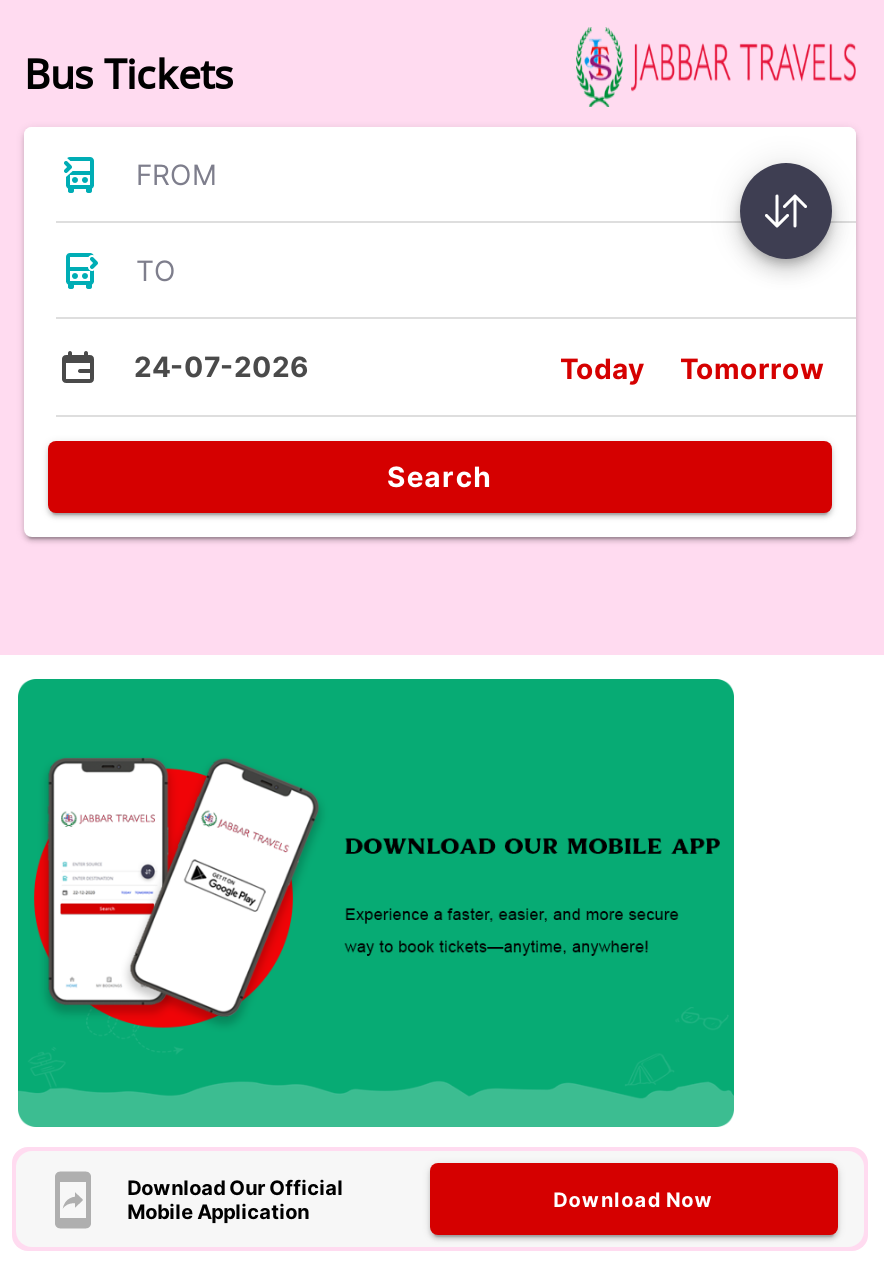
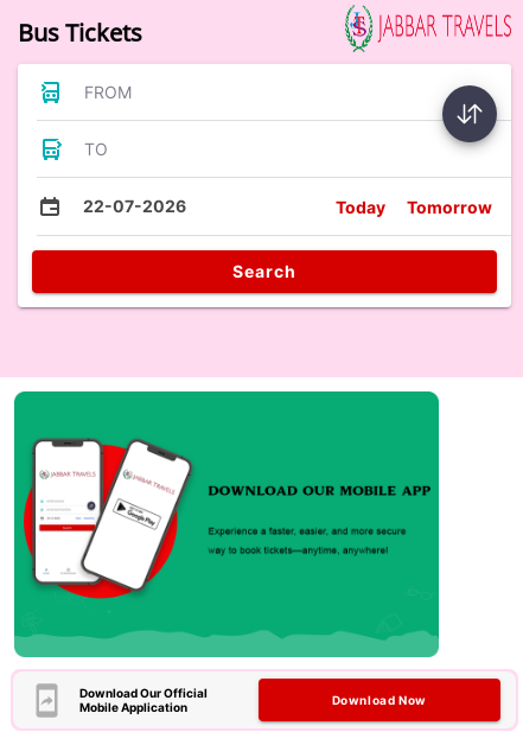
[134,349,308,383] 24-07-2026 -> [83,196,186,216] 22-07-2026

